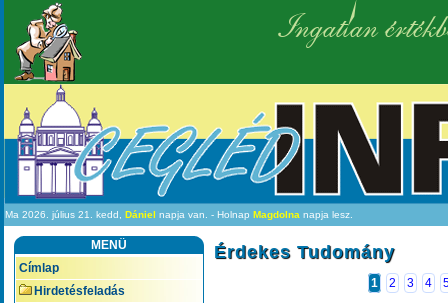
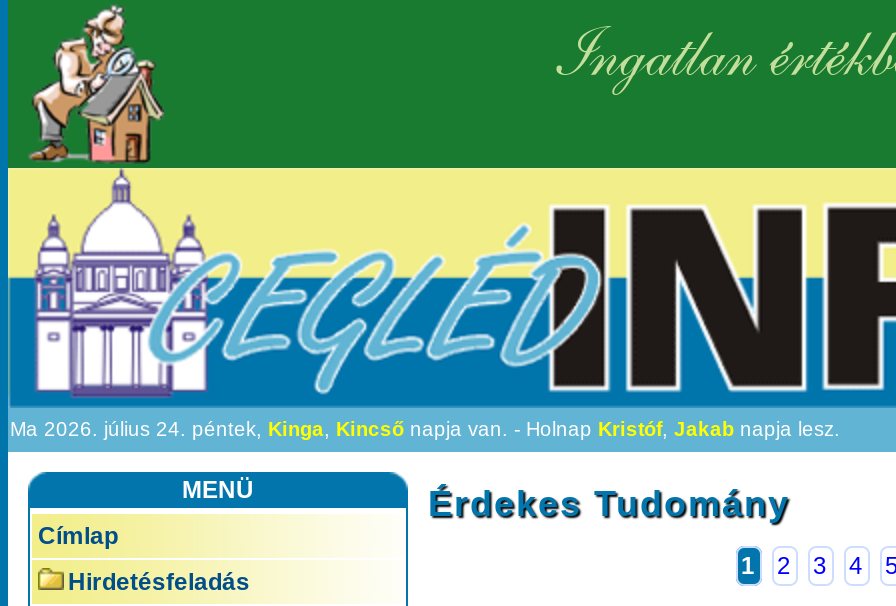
[5,209,353,220] Ma 2026. július 21. kedd, Dániel napja van. - Holnap Magdolna napja lesz. -> [10,418,840,440] Ma 2026. július 24. péntek, Kinga, Kincső napja van. - Holnap Kristóf, Jakab napja lesz.

